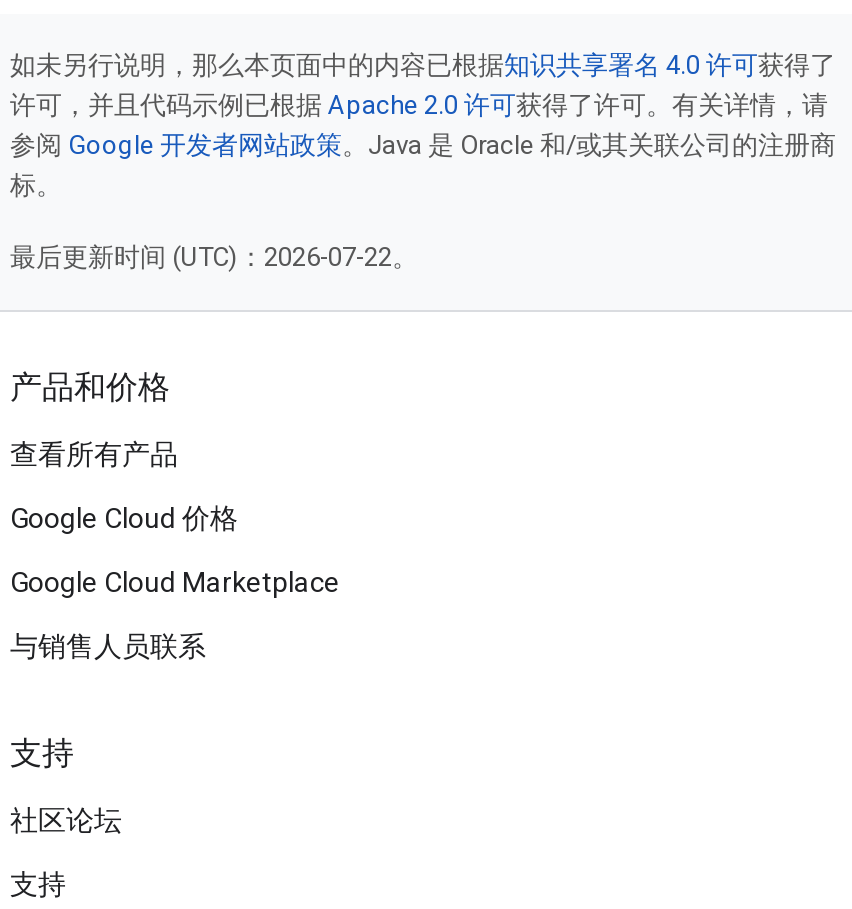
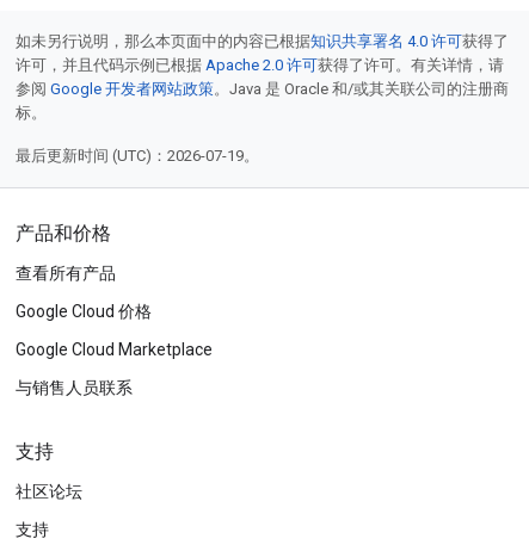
[10,242,418,272] 最后更新时间 (UTC)：2026-07-22。 -> [16,147,259,165] 最后更新时间 (UTC)：2026-07-19。

